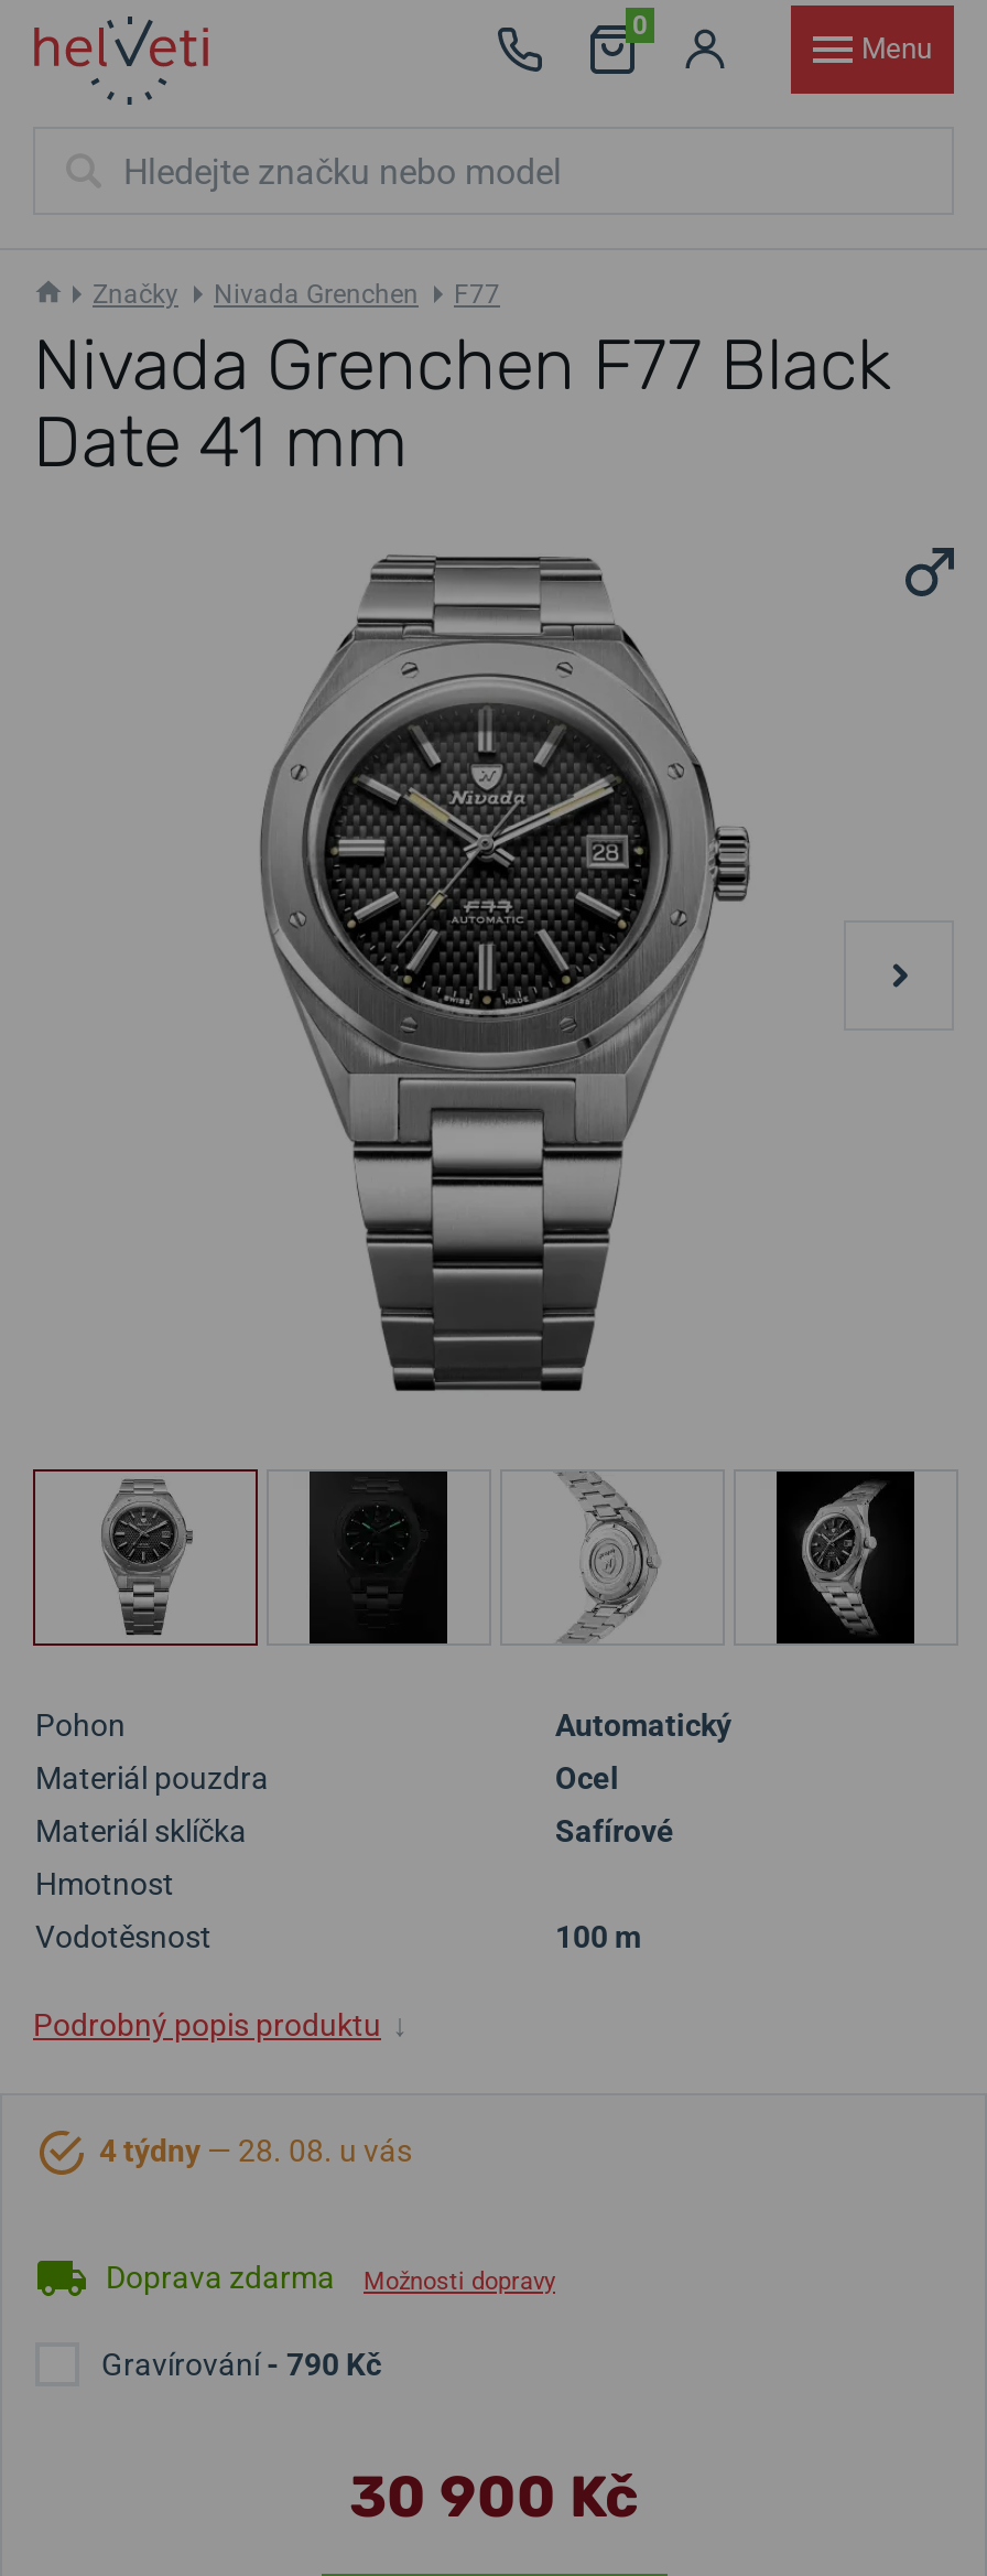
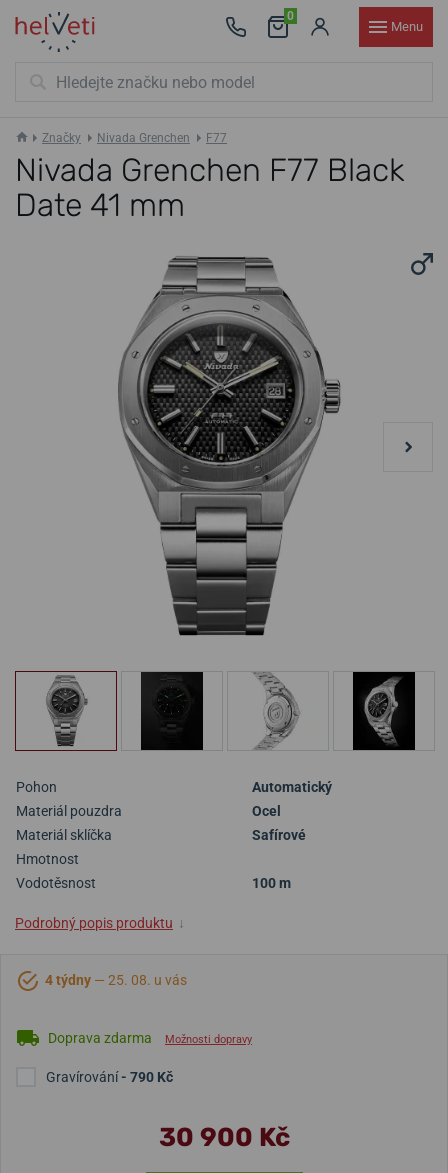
[99,2133,412,2168] 4 týdny — 28. 08. u vás -> [45,972,187,988] 4 týdny — 25. 08. u vás

